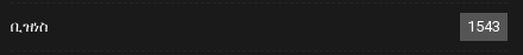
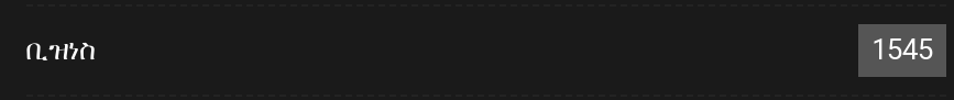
[467,17,500,35] 1543 -> [871,33,933,65] 1545

